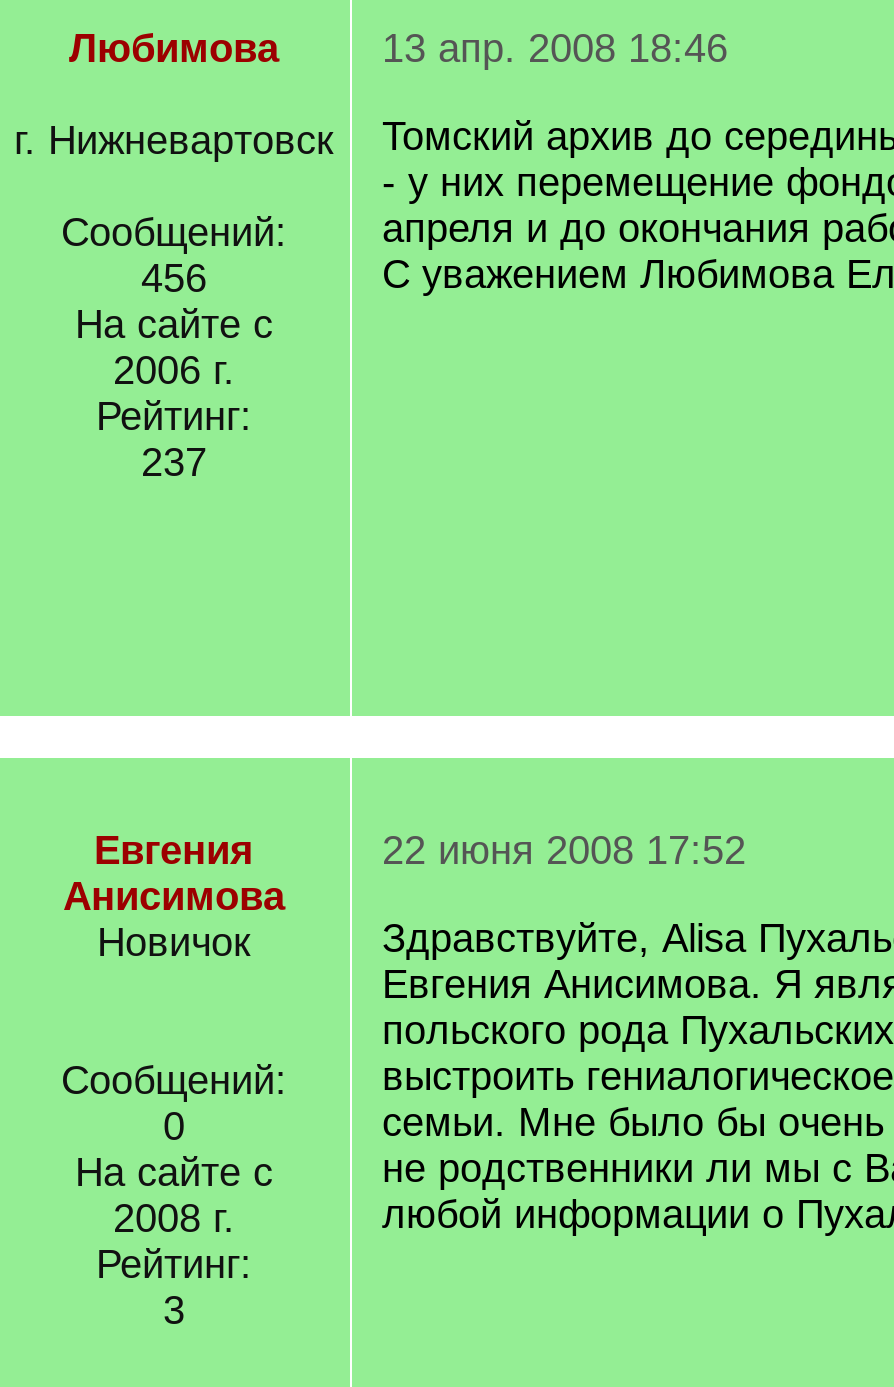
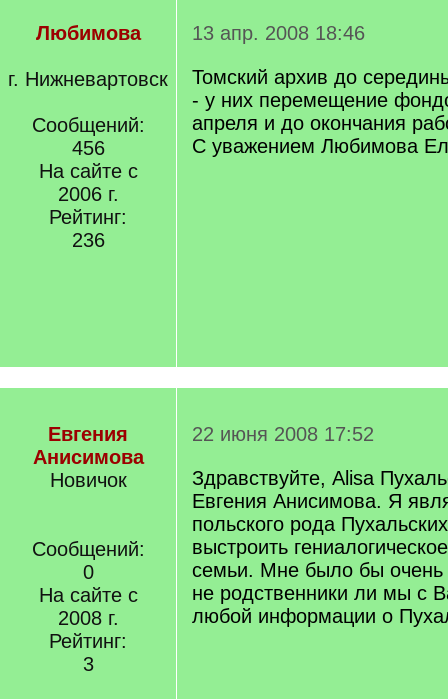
[141,440,207,484] 237 -> [71,229,104,251] 236

